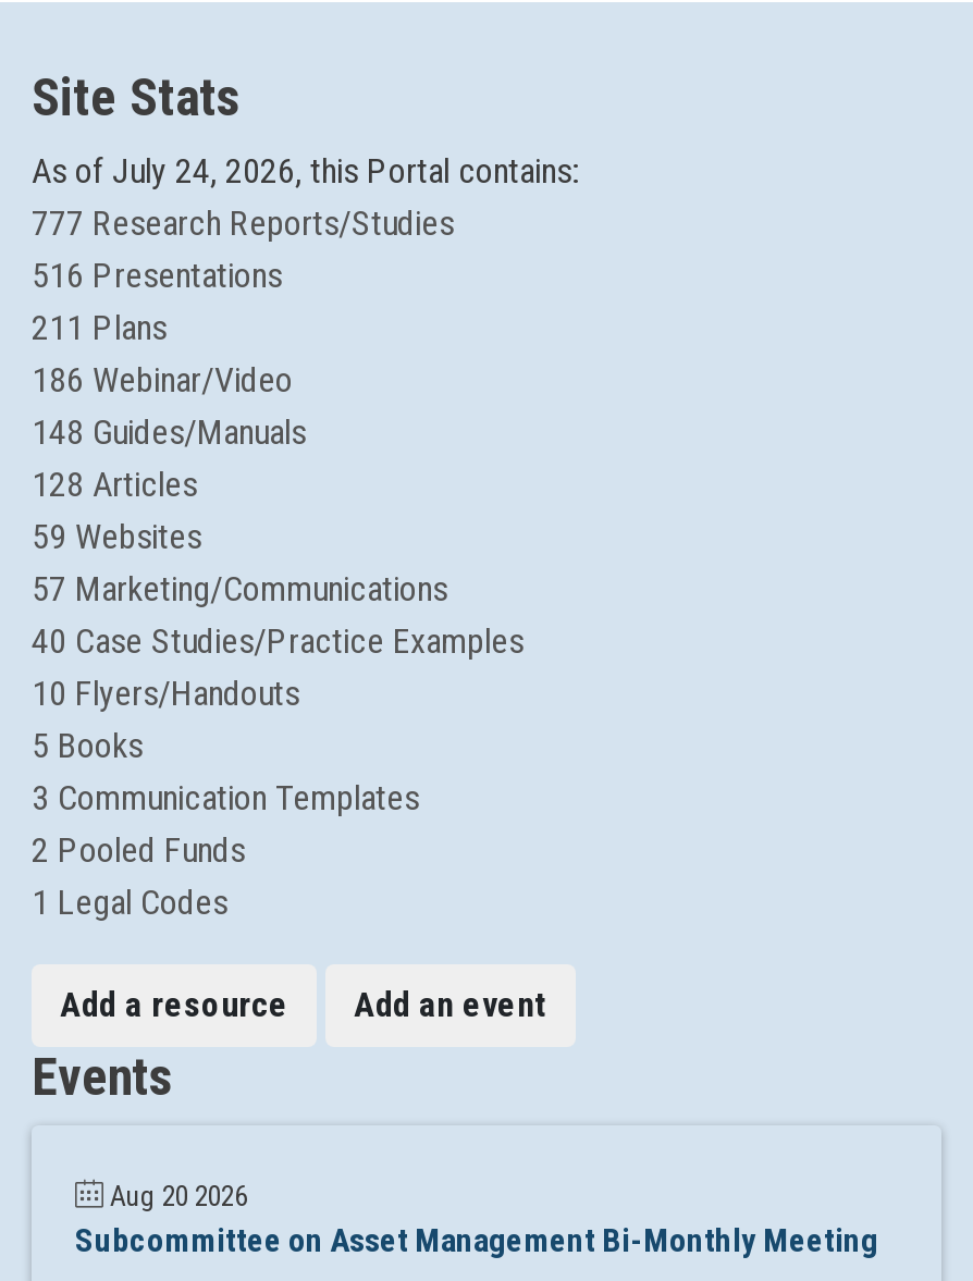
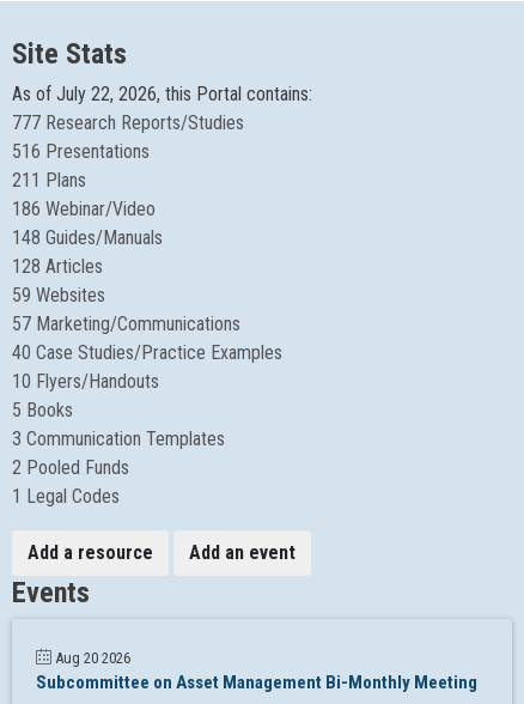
[32,151,578,192] As of July 24, 2026, this Portal contains: -> [12,83,312,106] As of July 22, 2026, this Portal contains:

